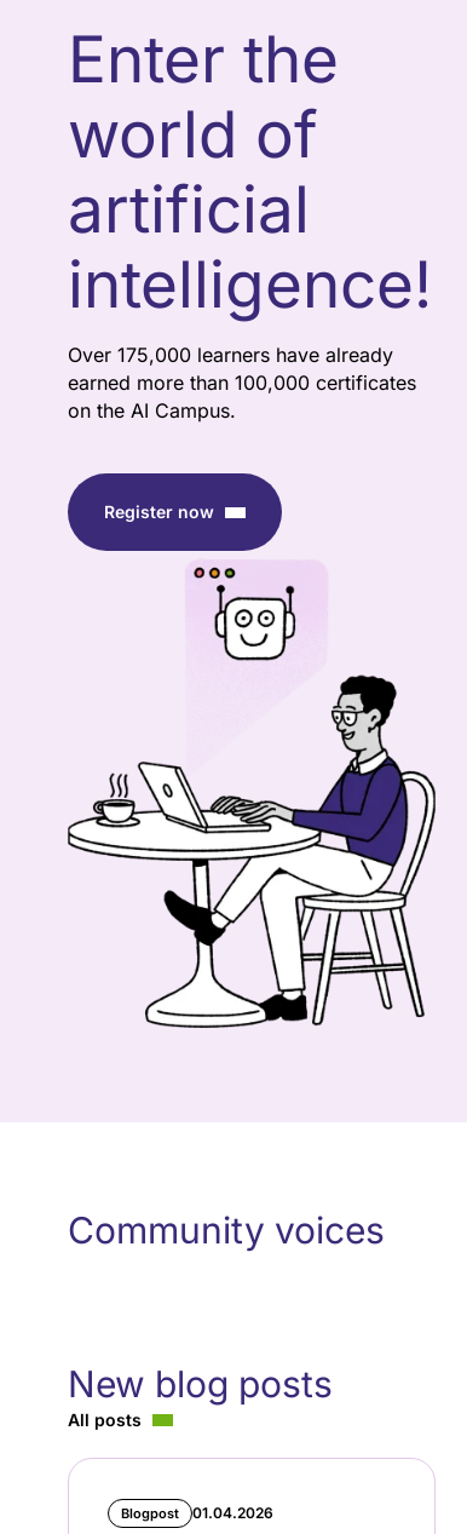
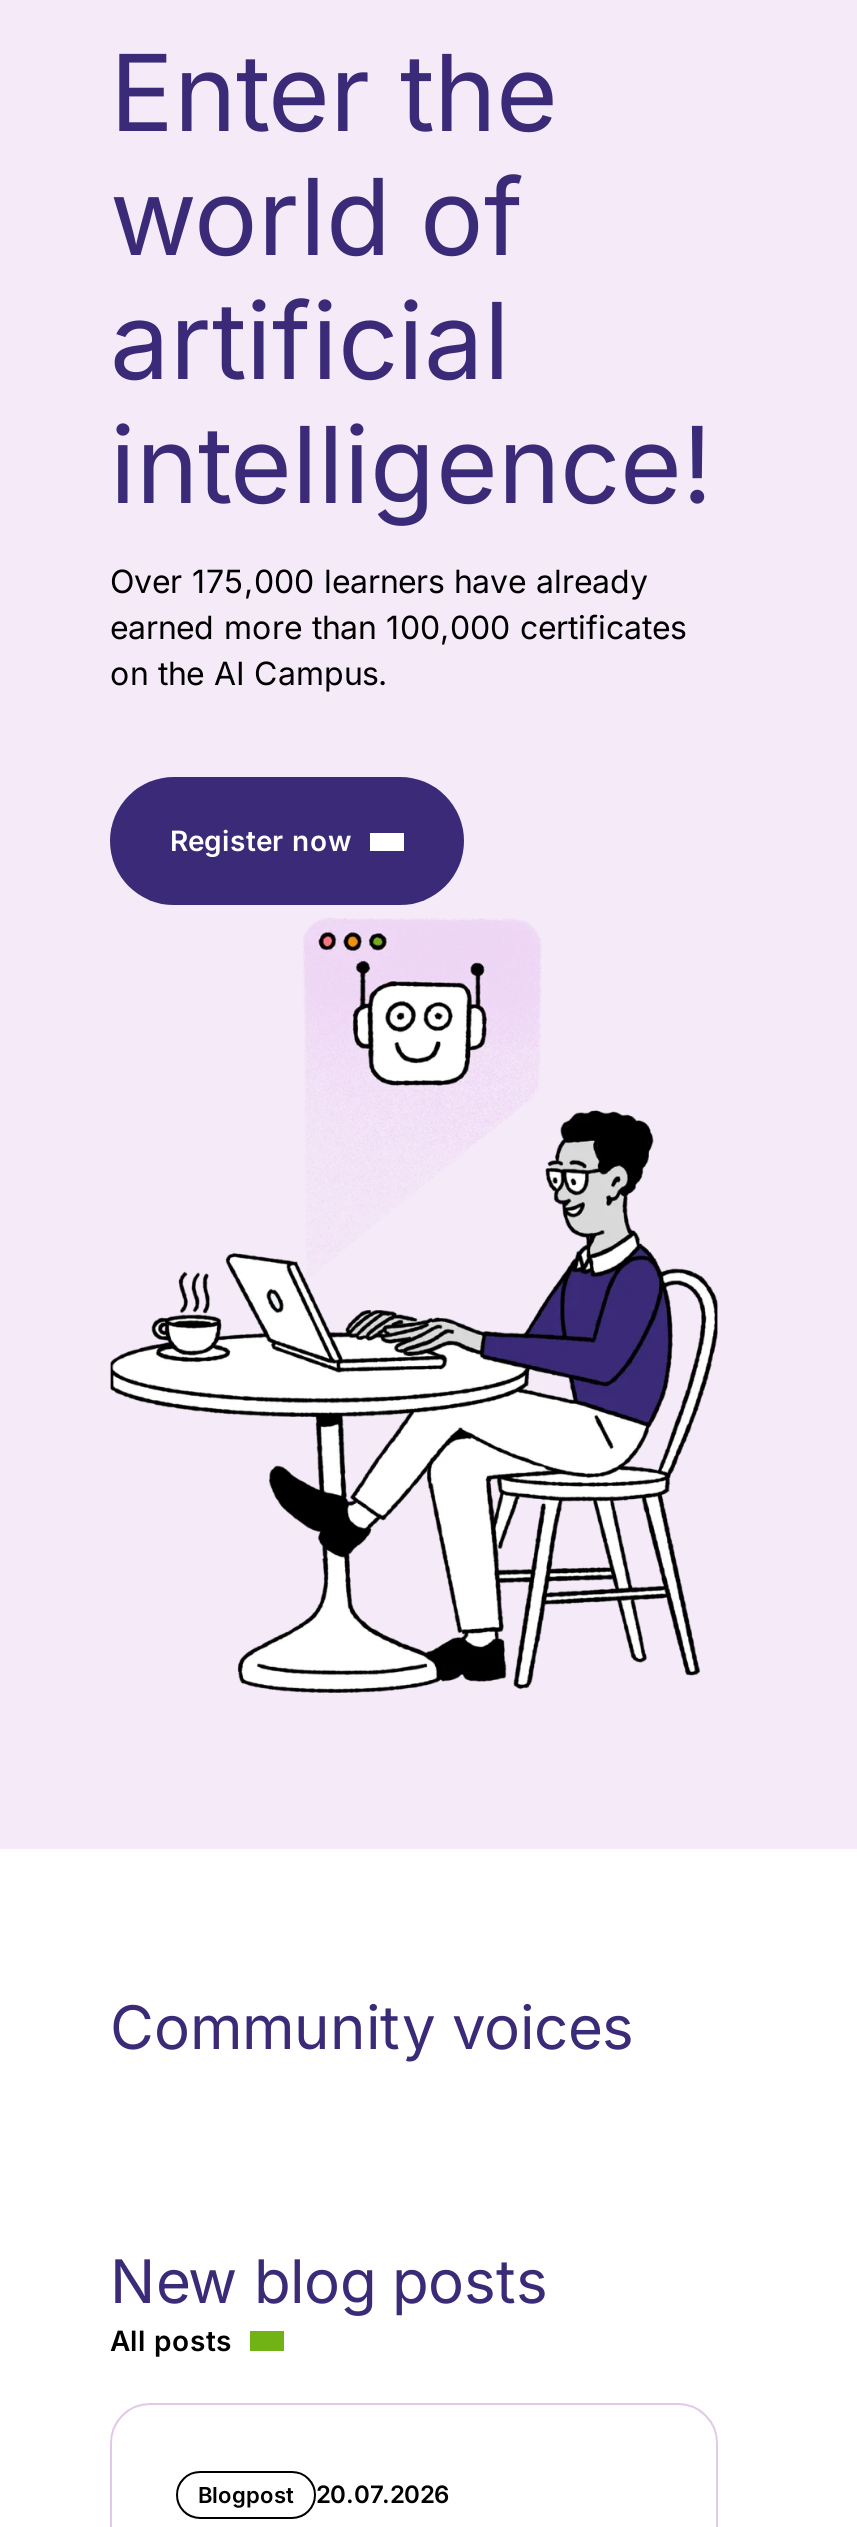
[121,1503,273,1522] Blogpost 01.04.2026 -> [198,2479,450,2509] Blogpost 20.07.2026

